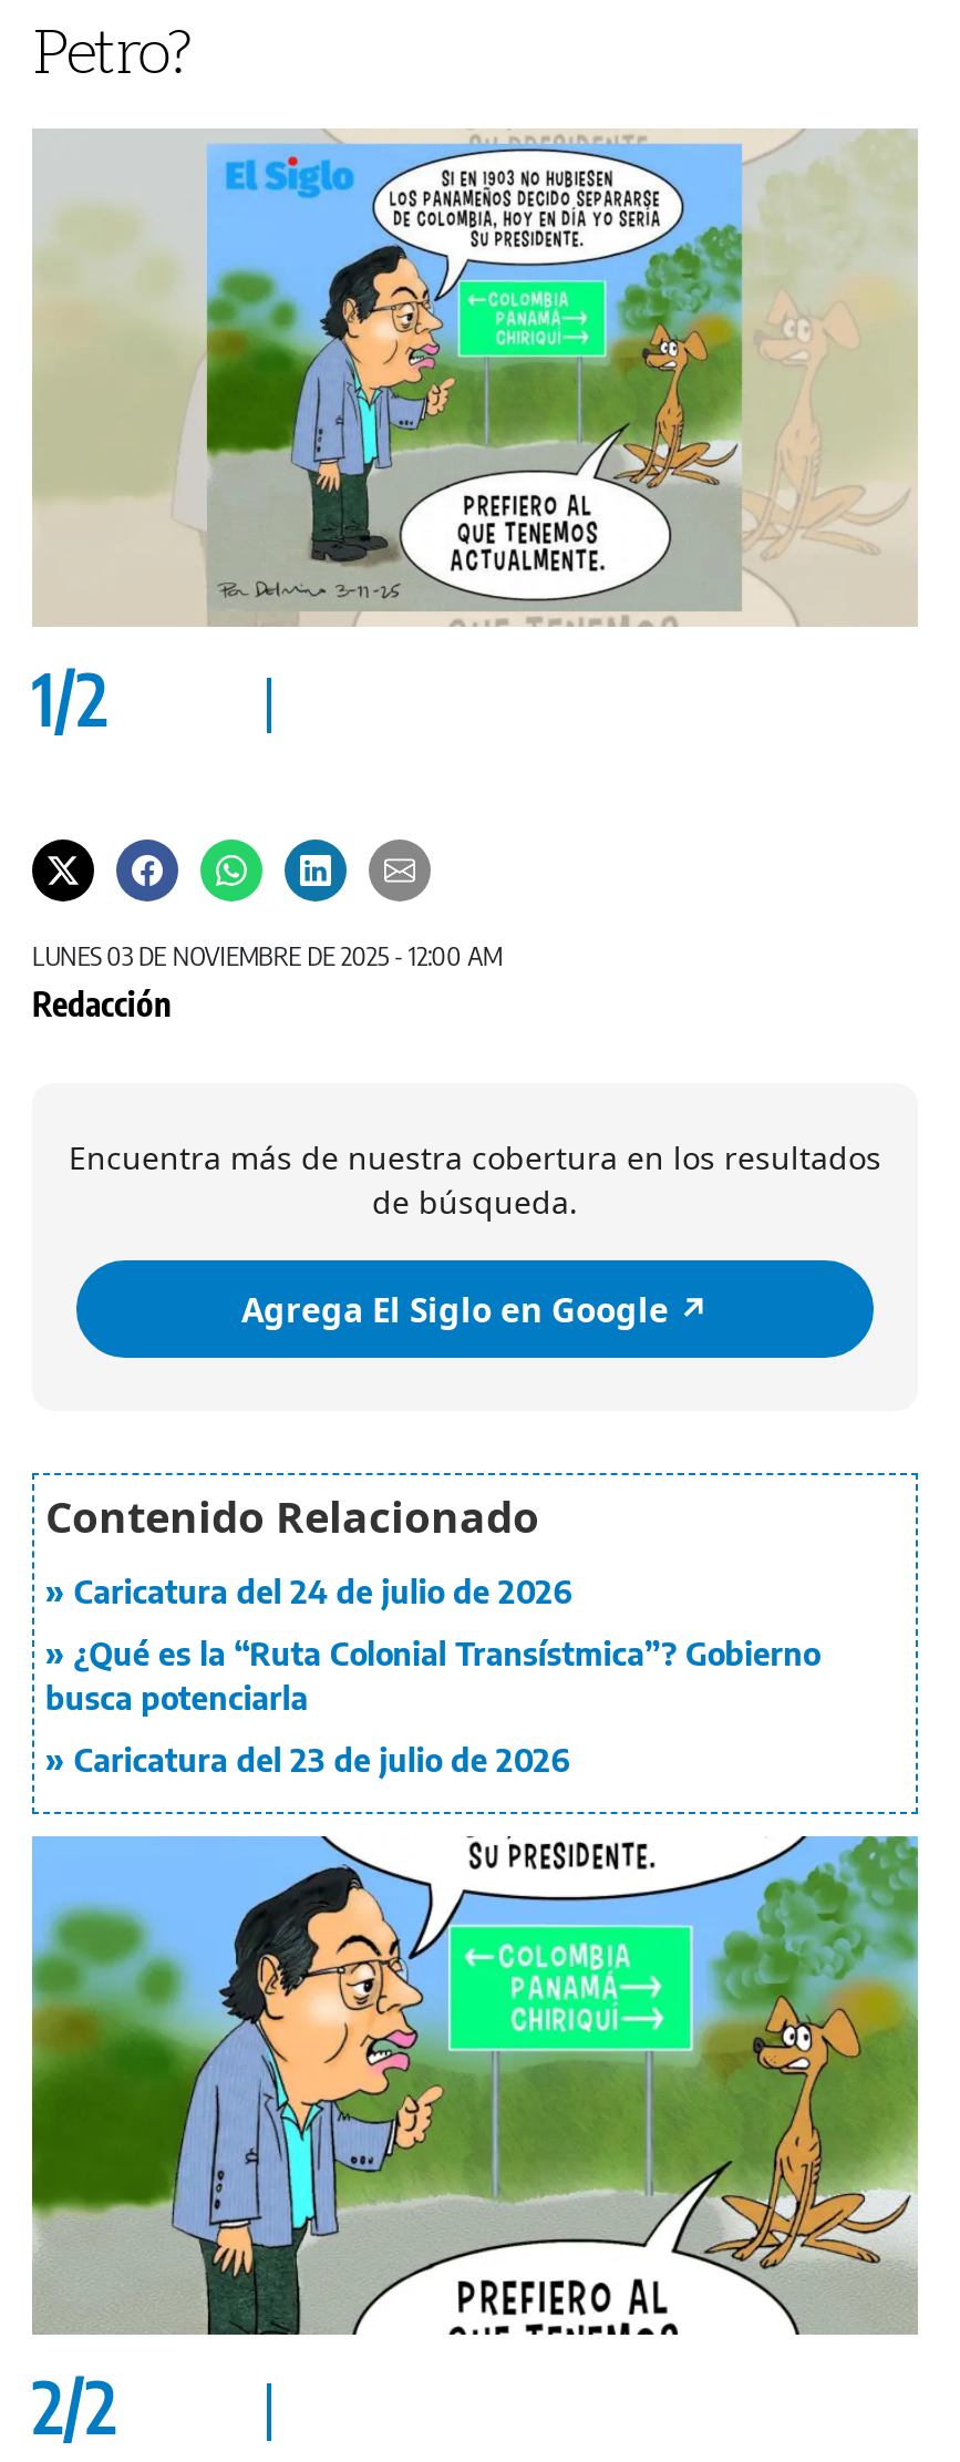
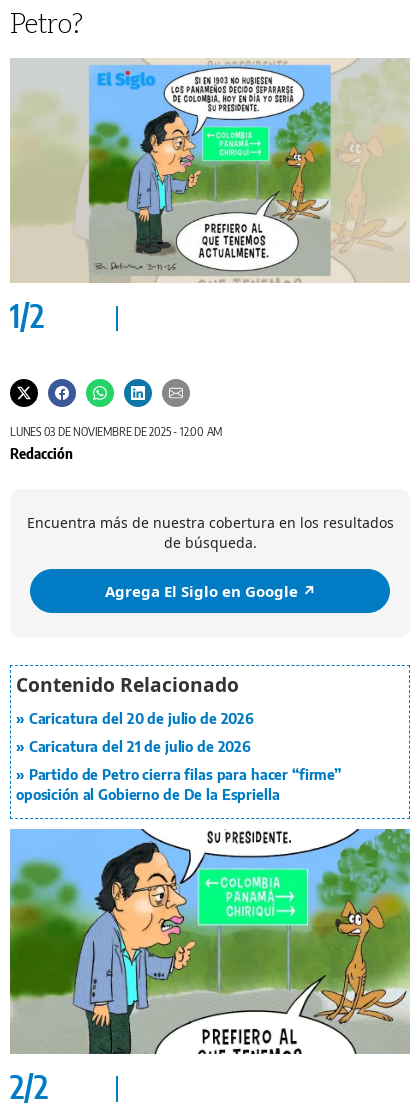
[74,1573,572,1611] Caricatura del 24 de julio de 2026 -> [29,710,254,727] Caricatura del 20 de julio de 2026
[45,1635,820,1717] ¿Qué es la “Ruta Colonial Transístmica”? Gobierno | busca potenciarla -> [29,738,251,755] Caricatura del 21 de julio de 2026
[74,1741,570,1779] Caricatura del 23 de julio de 2026 -> [16,766,341,803] Partido de Petro cierra filas para hacer “firme” | oposición al Gobierno de De la Espriella

